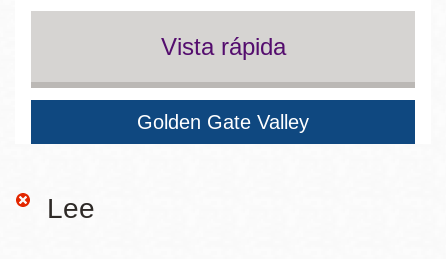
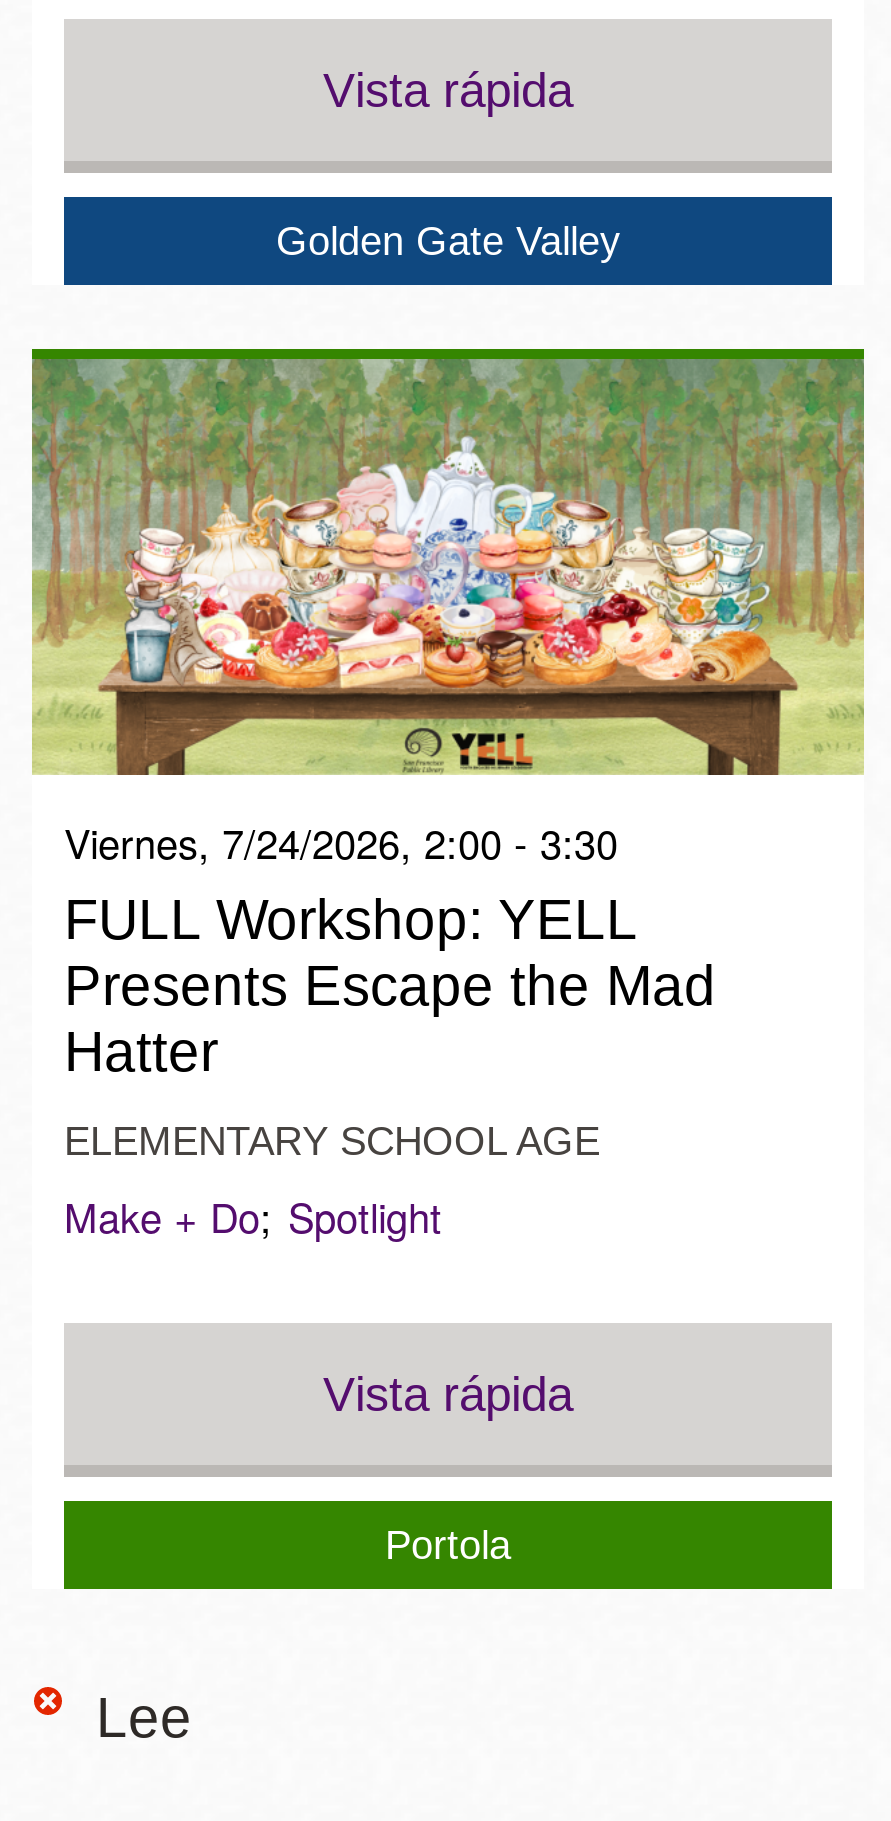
none -> [30,347,866,1567] [image] | Viernes, 7/24/2026, 2:00 - 3:30 | FULL Workshop: YELL | Presents Escape the Mad | Hatter | ELEMENTARY SCHOOL AGE | Make + Do Spotlight | Vista rápida | Portola

